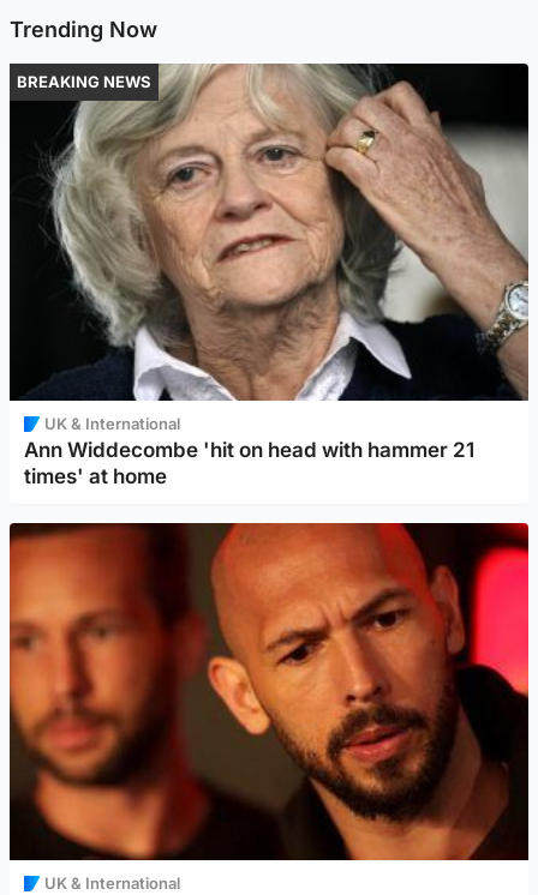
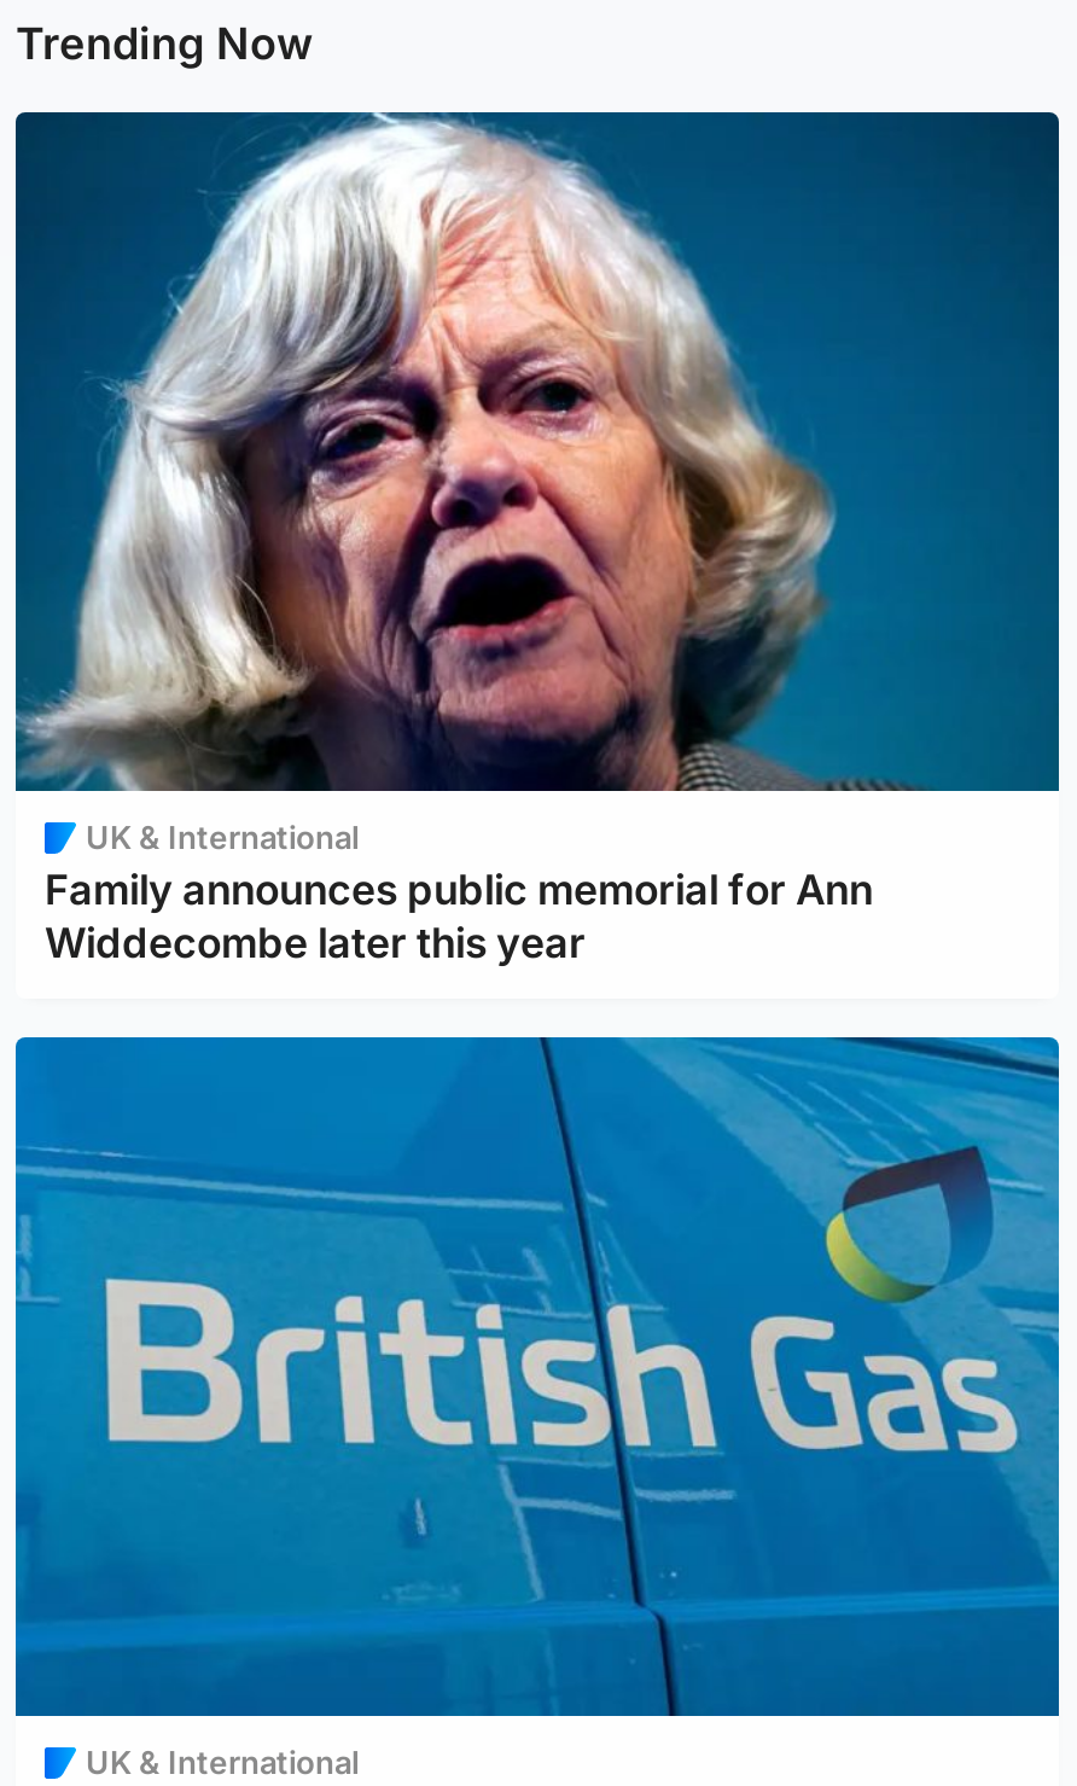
[8,62,530,489] [image] | Ann Widdecombe 'hit on head with hammer 21 | times' at home -> [13,110,1061,968] [image] | Family announces public memorial for Ann | Widdecombe later this year
[17,73,151,92] BREAKING NEWS -> none
[8,522,530,861] [image] -> [13,1035,1061,1718] [image]

